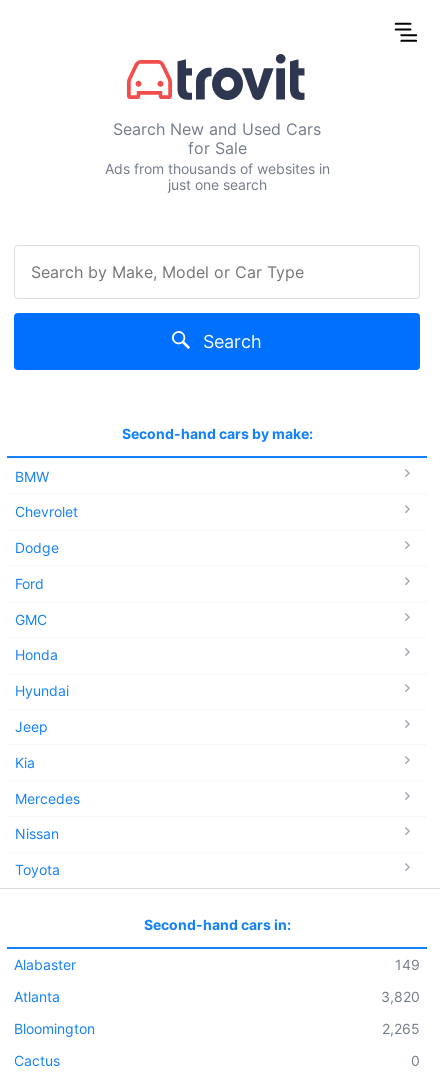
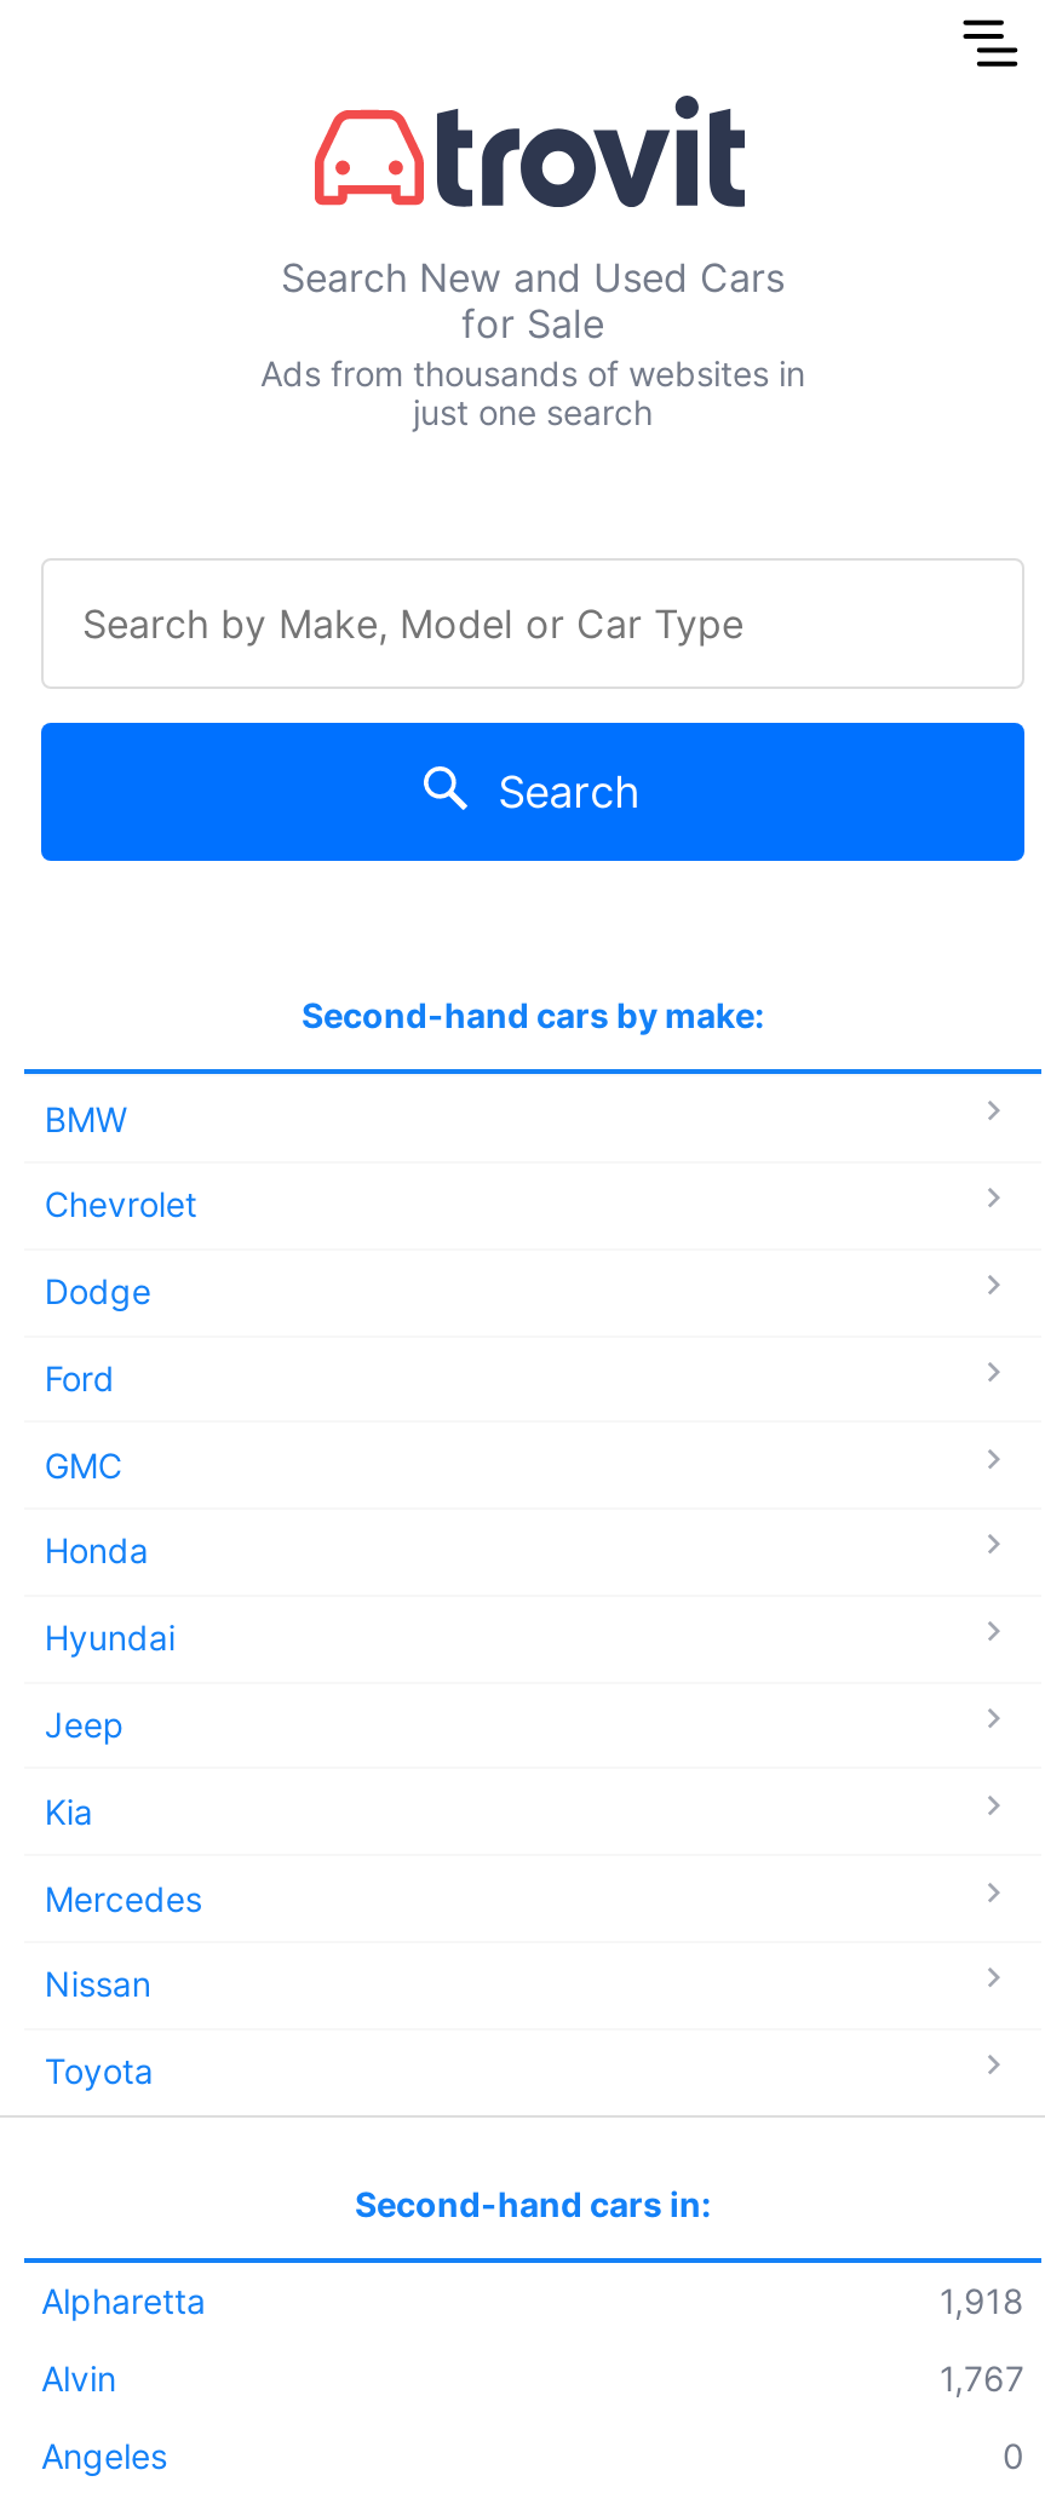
[14,956,420,1069] Alabaster | 149 | Atlanta | 3,820 | Bloomington | 2,265 | Cactus -> [41,2279,1024,2475] Alpharetta | 1,918 | Alvin | 1,767 | Angeles

